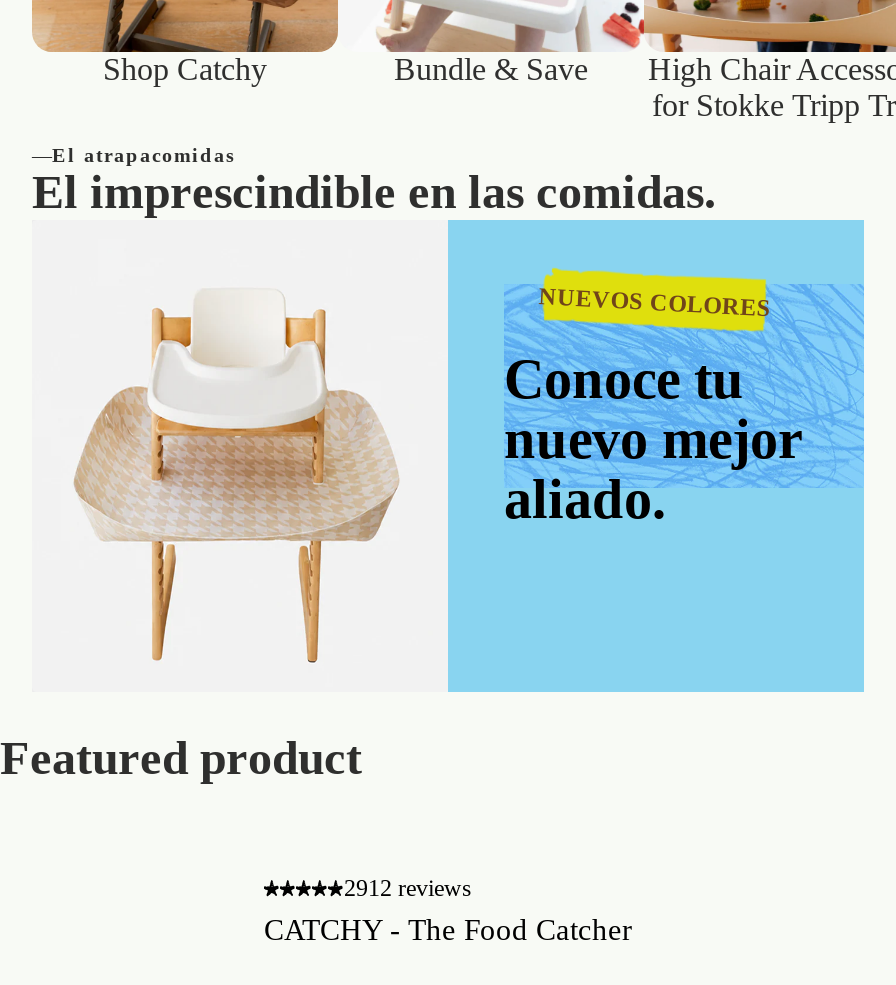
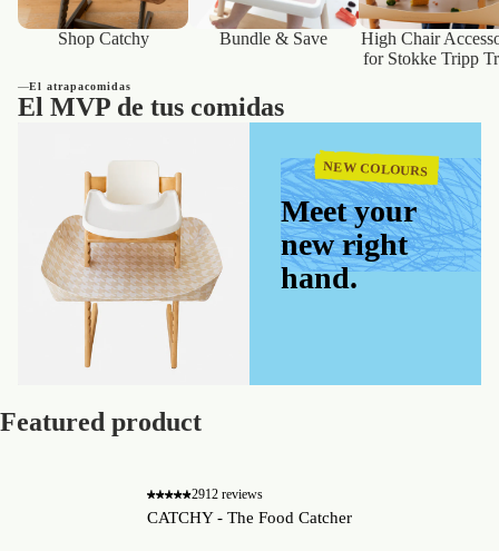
[32,167,716,219] El imprescindible en las comidas. -> [18,93,284,122] El MVP de tus comidas
[504,283,800,531] NUEVOS COLORES | Conoce tu | nuevo mejor | aliado. -> [281,159,429,295] NEW COLOURS | Meet your | new right | hand.

